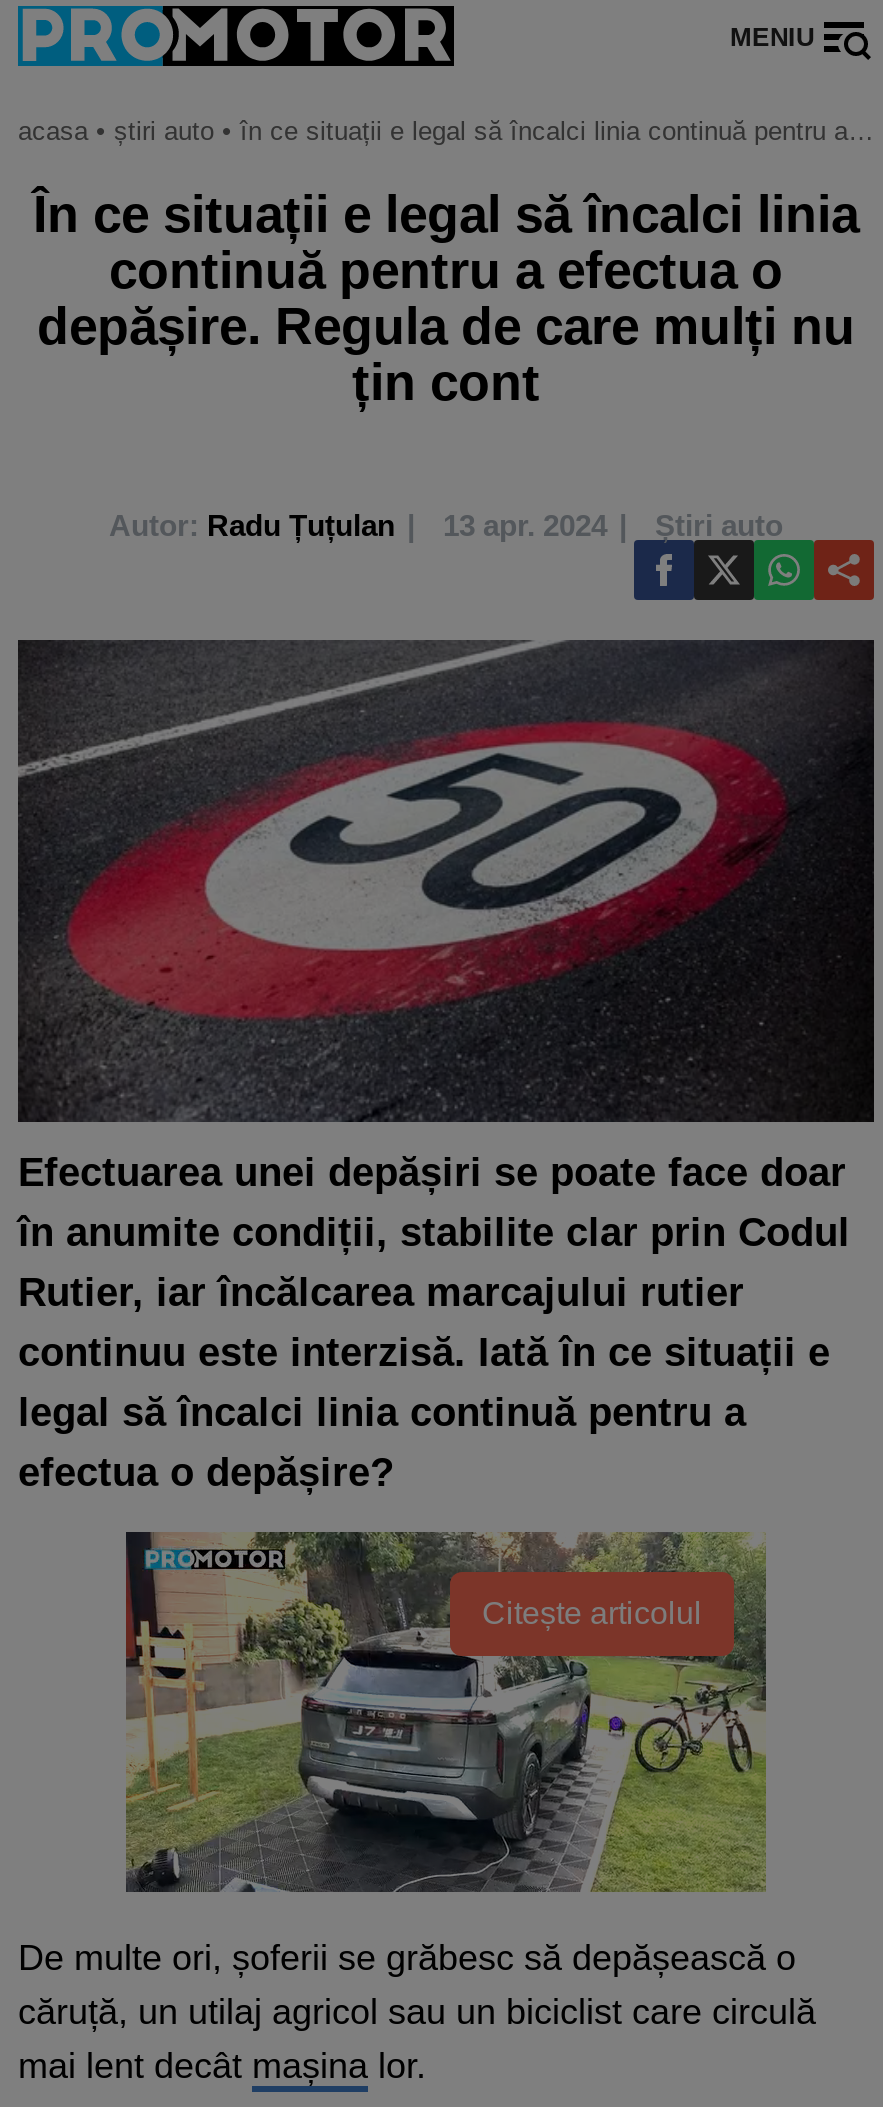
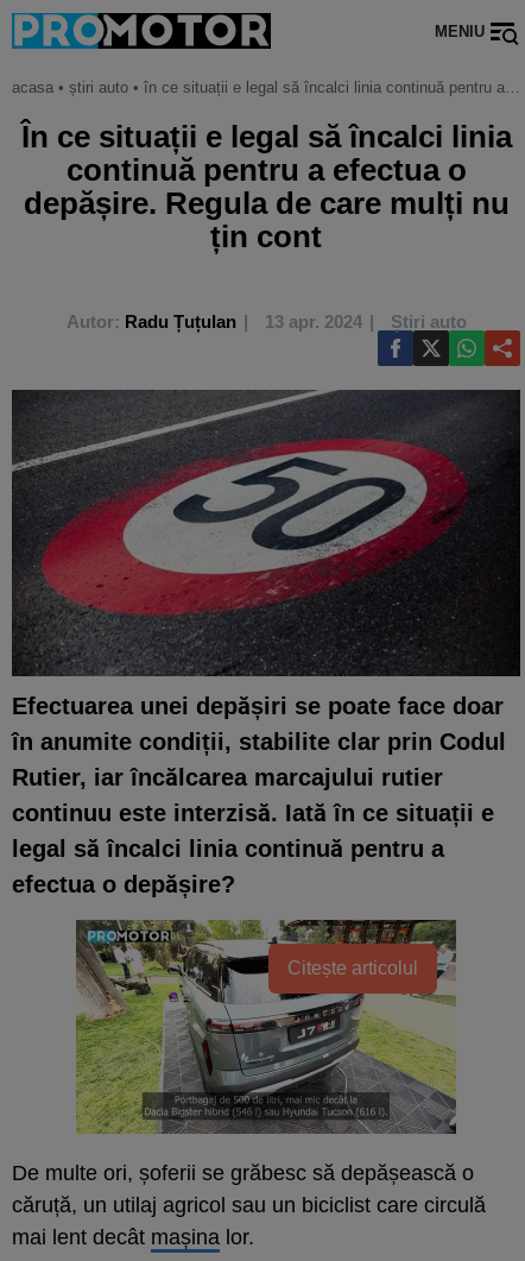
[124,1530,768,1894] [image] -> [75,919,457,1135] [image]

